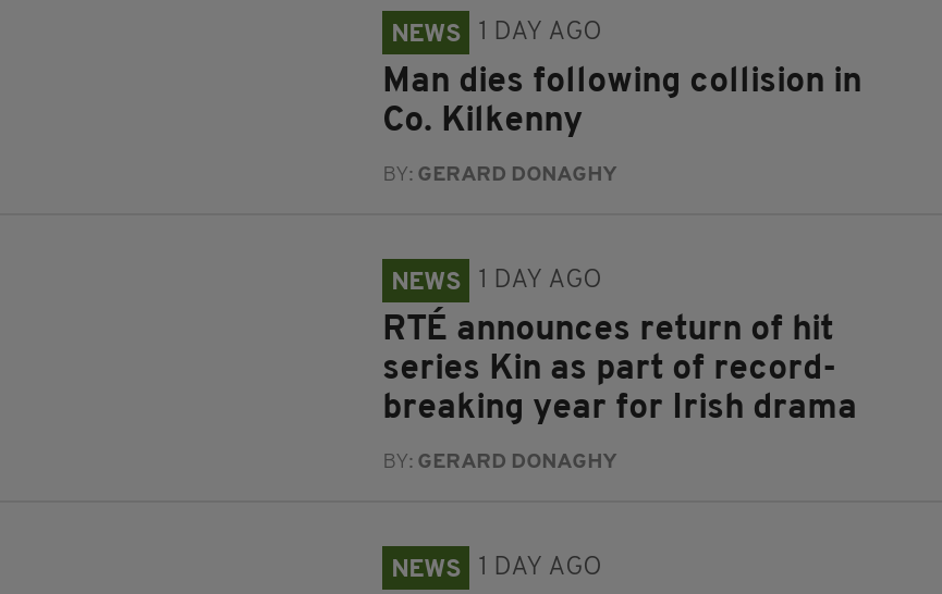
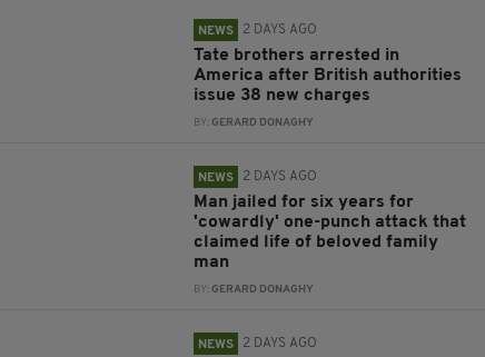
[391,20,602,49] NEWS 1 DAY AGO -> [198,24,317,38] NEWS 2 DAYS AGO
[382,66,862,140] Man dies following collision in | Co. Kilkenny -> [194,47,462,105] Tate brothers arrested in | America after British authorities | issue 38 new charges
[391,268,602,297] NEWS 1 DAY AGO -> [198,171,317,185] NEWS 2 DAYS AGO
[382,314,857,427] RTÉ announces return of hit | series Kin as part of record- | breaking year for Irish drama -> [194,194,466,272] Man jailed for six years for | 'cowardly' one-punch attack that | claimed life of beloved family | man
[391,556,602,584] NEWS 1 DAY AGO -> [198,337,317,352] NEWS 2 DAYS AGO

